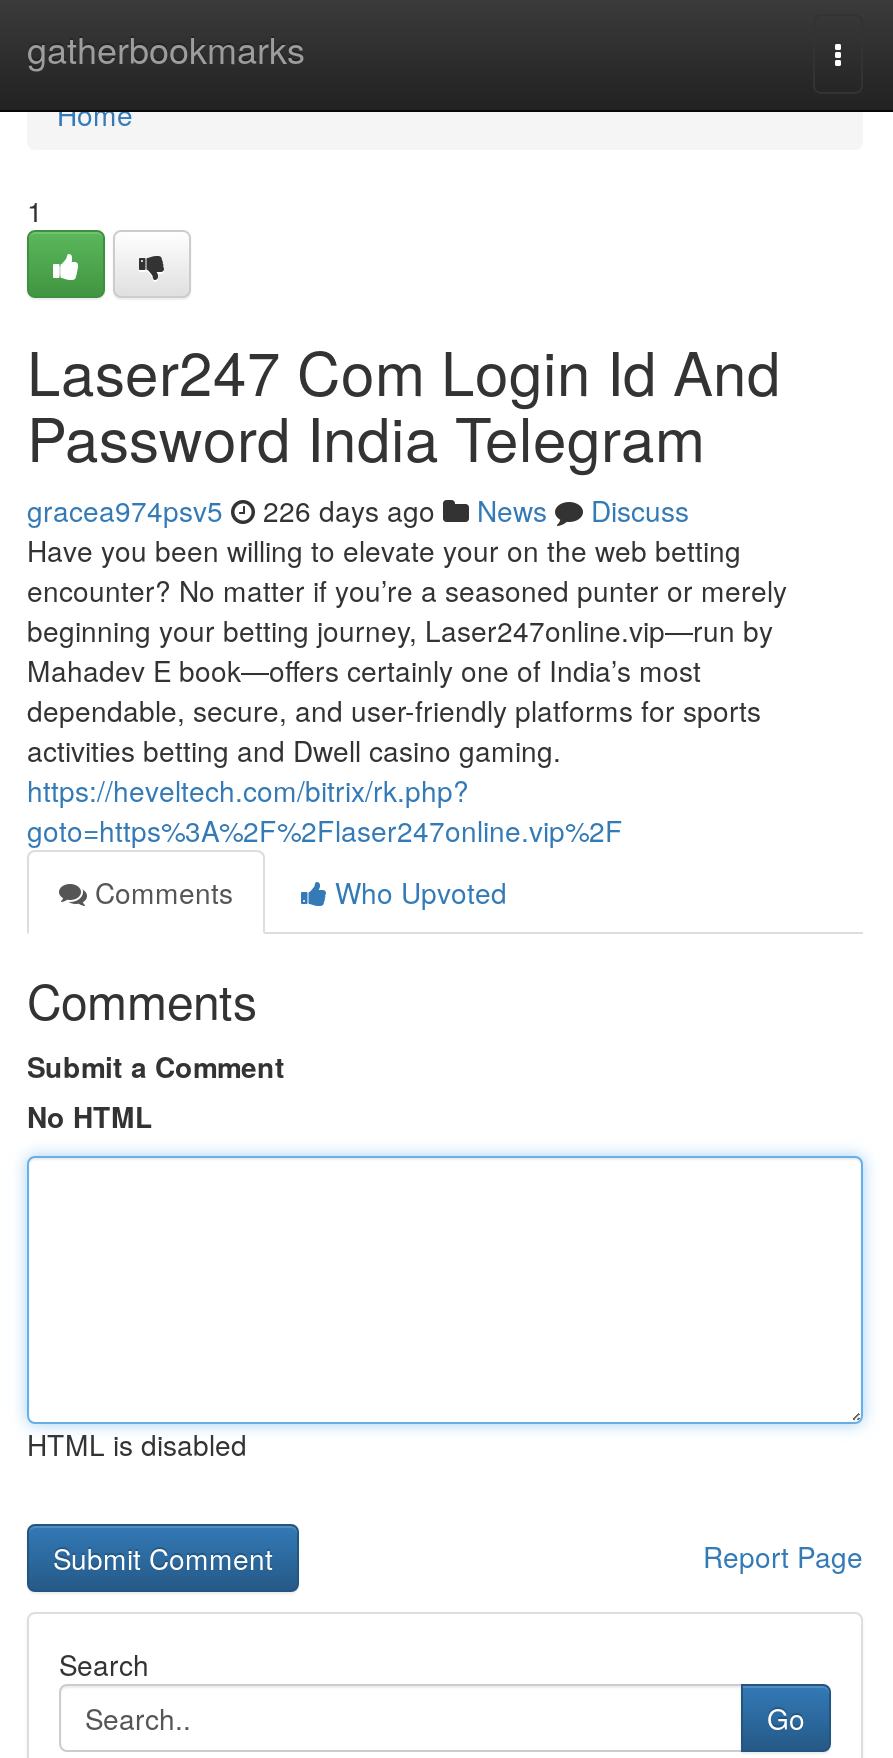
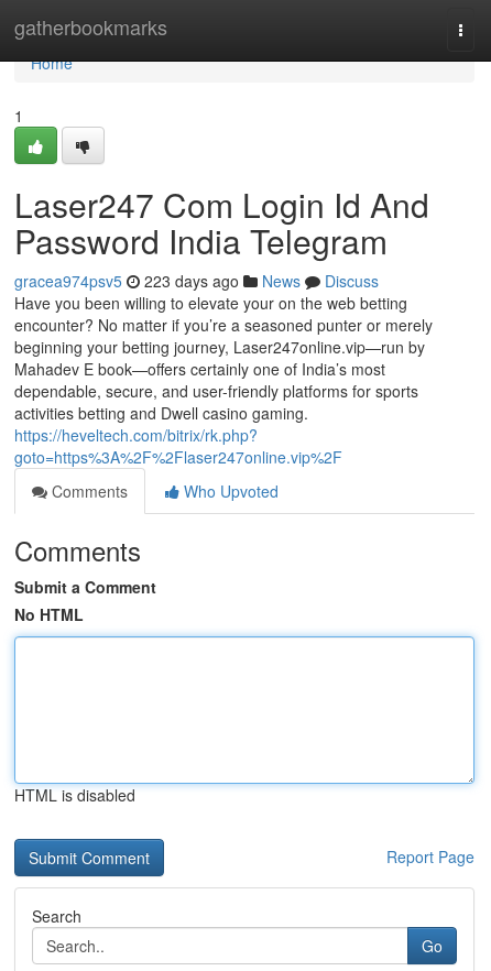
[27,490,689,530] gracea974psv5 226 days ago News Discuss -> [14,270,379,292] gracea974psv5 223 days ago News Discuss

